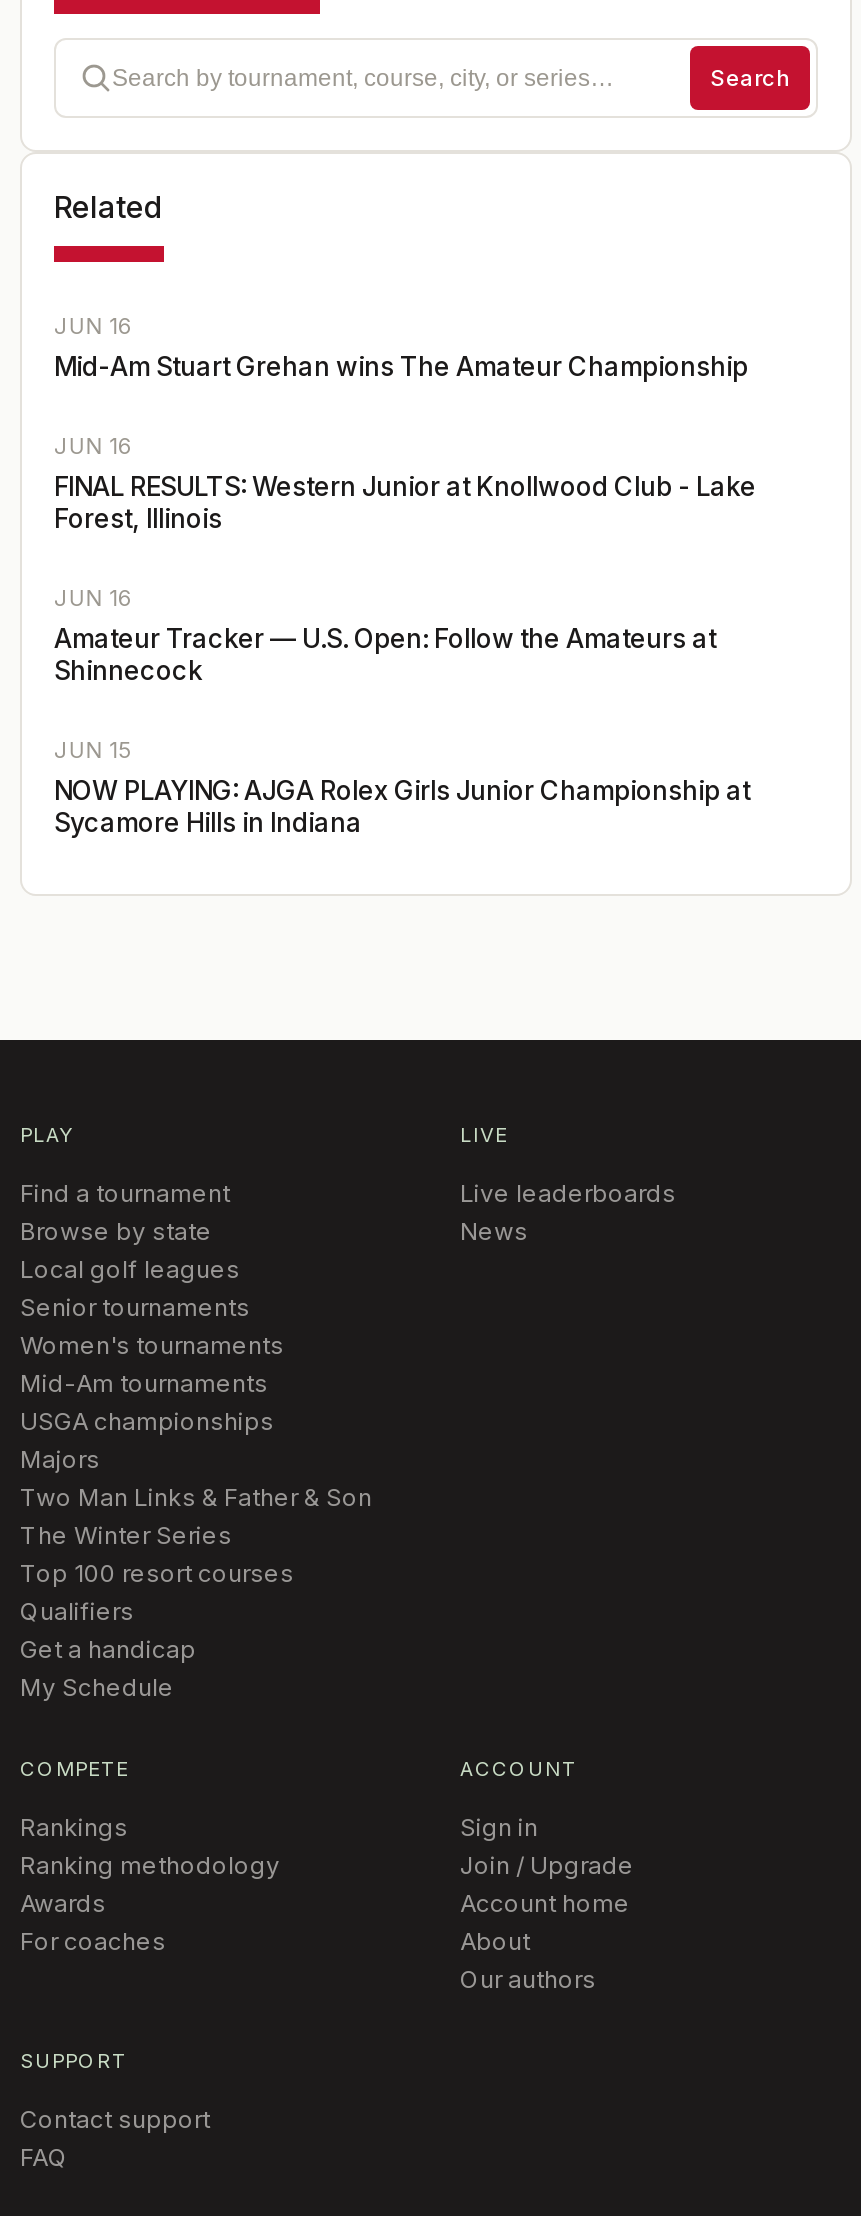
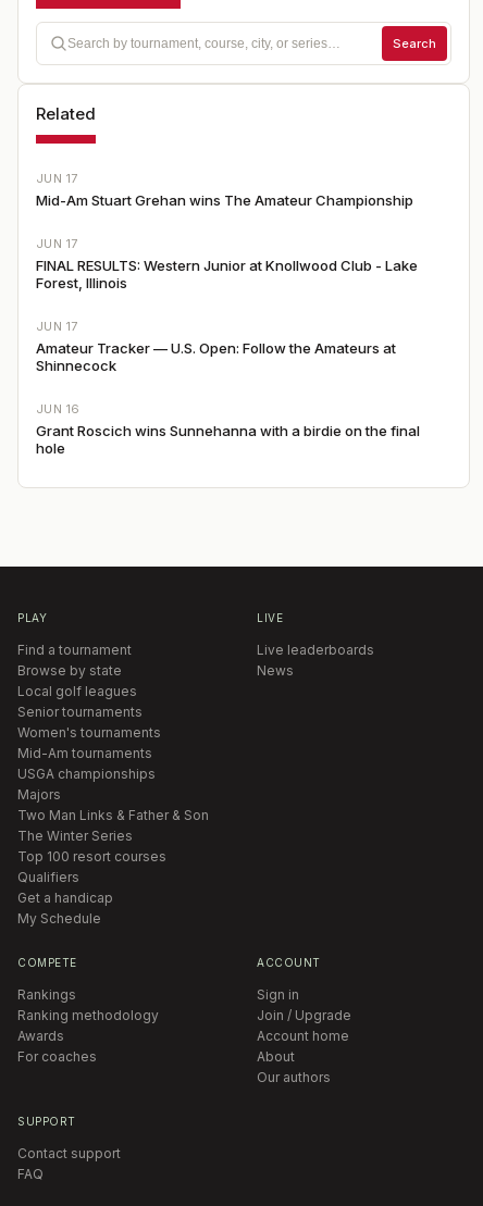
[54,312,135,340] JUN 16 -> [36,171,78,186] JUN 17
[54,432,135,460] JUN 16 -> [36,236,78,251] JUN 17
[54,584,135,612] JUN 16 -> [36,319,78,334] JUN 17
[54,736,750,838] JUN 15 | NOW PLAYING: AJGA Rolex Girls Junior Championship at | Sycamore Hills in Indiana -> [36,401,420,457] JUN 16 | Grant Roscich wins Sunnehanna with a birdie on the final | hole

